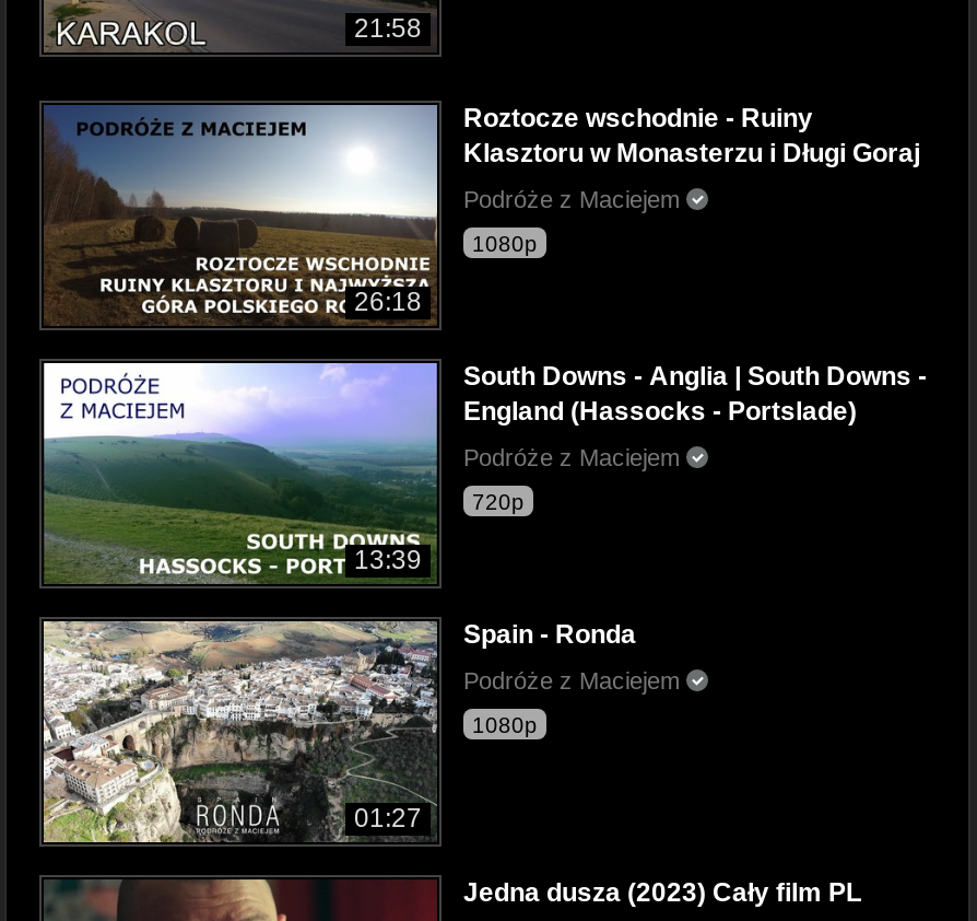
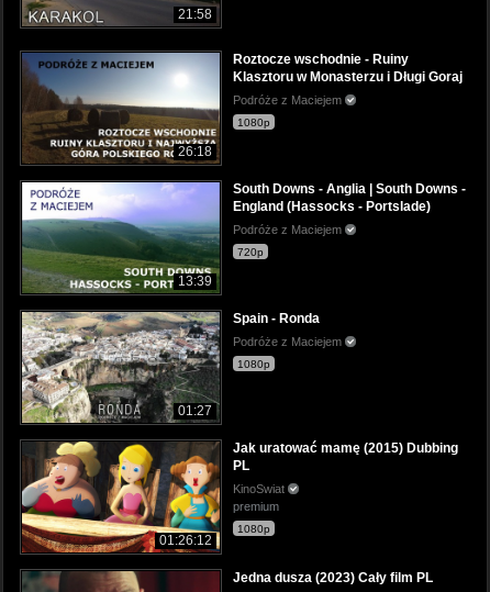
none -> [22,442,218,554] [image] | 01:26:12
none -> [233,441,458,535] Jak uratować mamę (2015) Dubbing | PL | KinoSwiat | premium | 1080p

